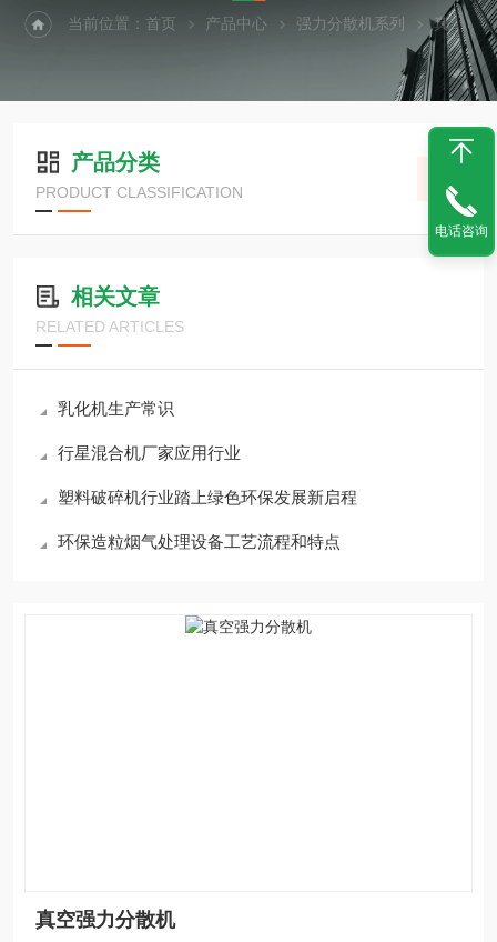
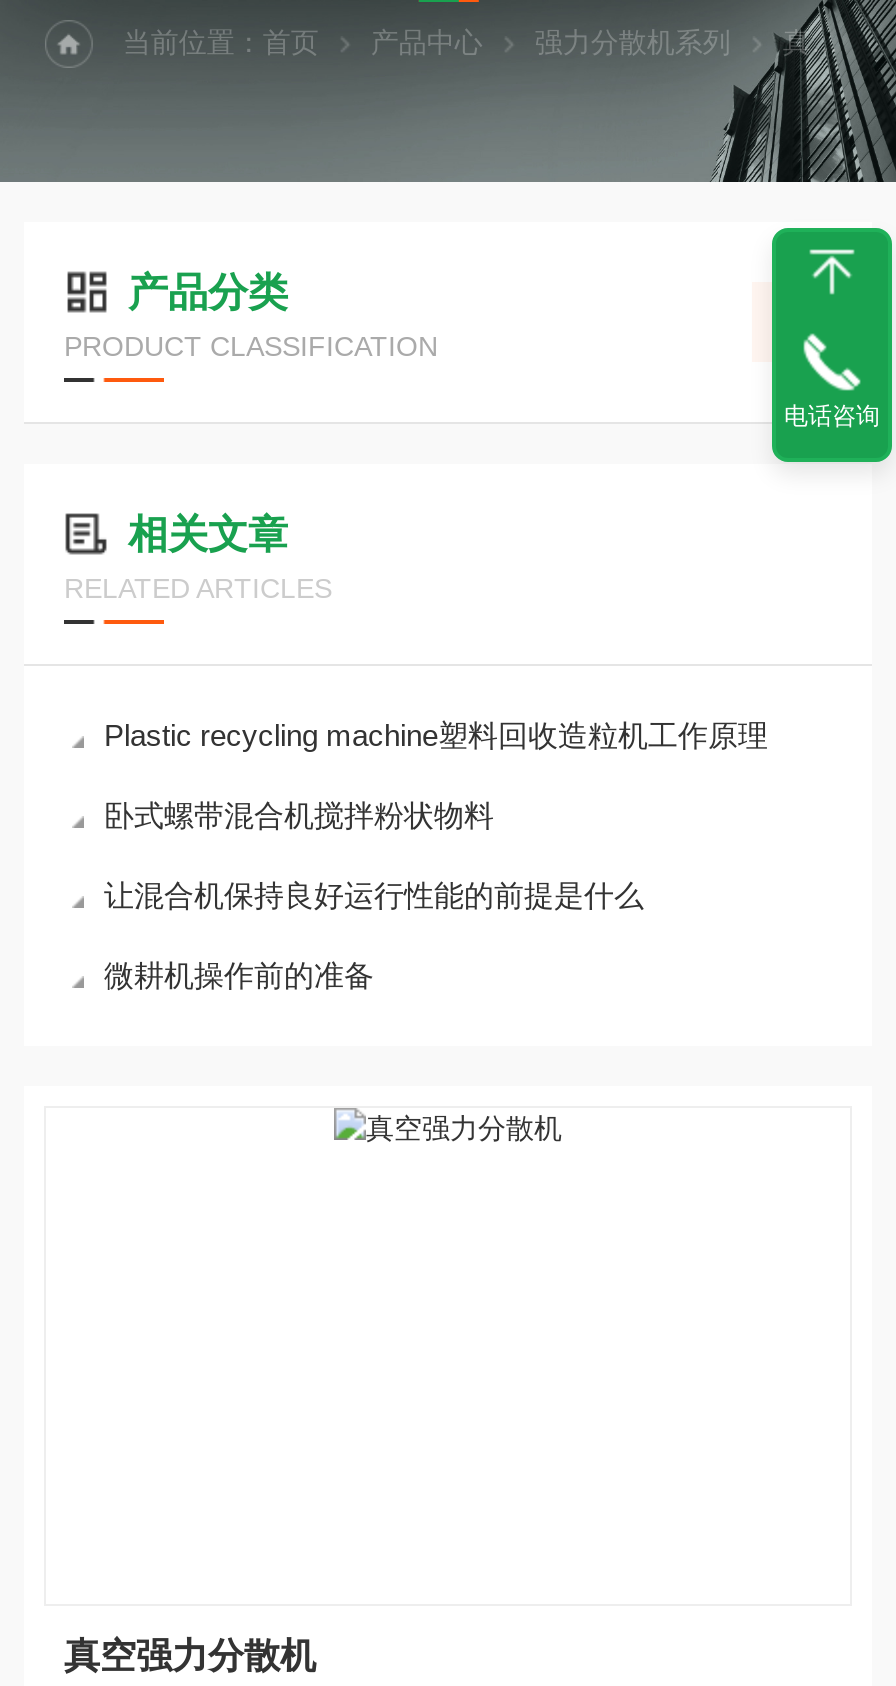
[58,399,174,418] 乳化机生产常识 -> [104,718,768,752] Plastic recycling machine塑料回收造粒机工作原理
[58,443,241,462] 行星混合机厂家应用行业 -> [104,798,494,832] 卧式螺带混合机搅拌粉状物料
[58,488,357,507] 塑料破碎机行业踏上绿色环保发展新启程 -> [104,878,644,912] 让混合机保持良好运行性能的前提是什么
[58,532,341,551] 环保造粒烟气处理设备工艺流程和特点 -> [104,958,374,992] 微耕机操作前的准备

